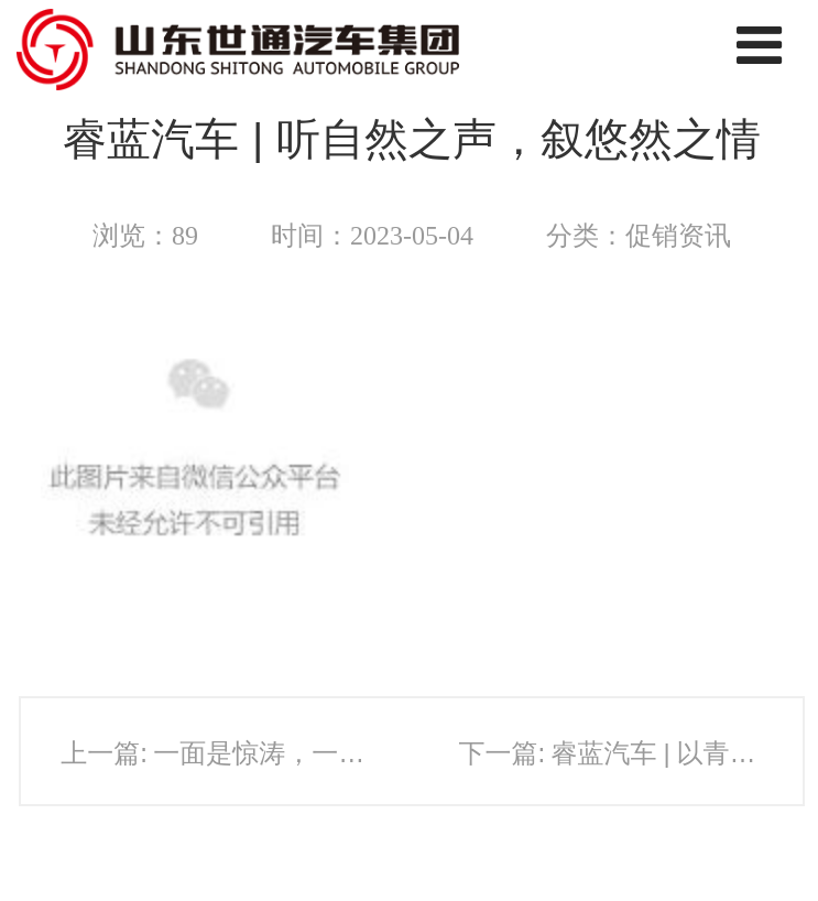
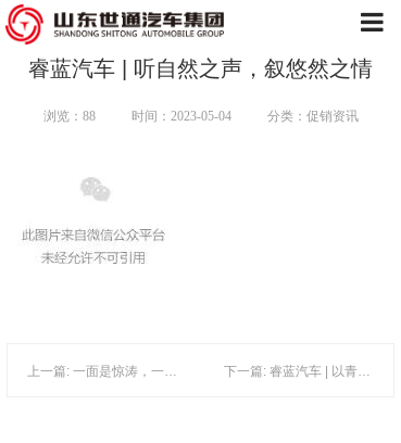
[92,220,198,251] 浏览：89 -> [43,109,95,124] 浏览：88

